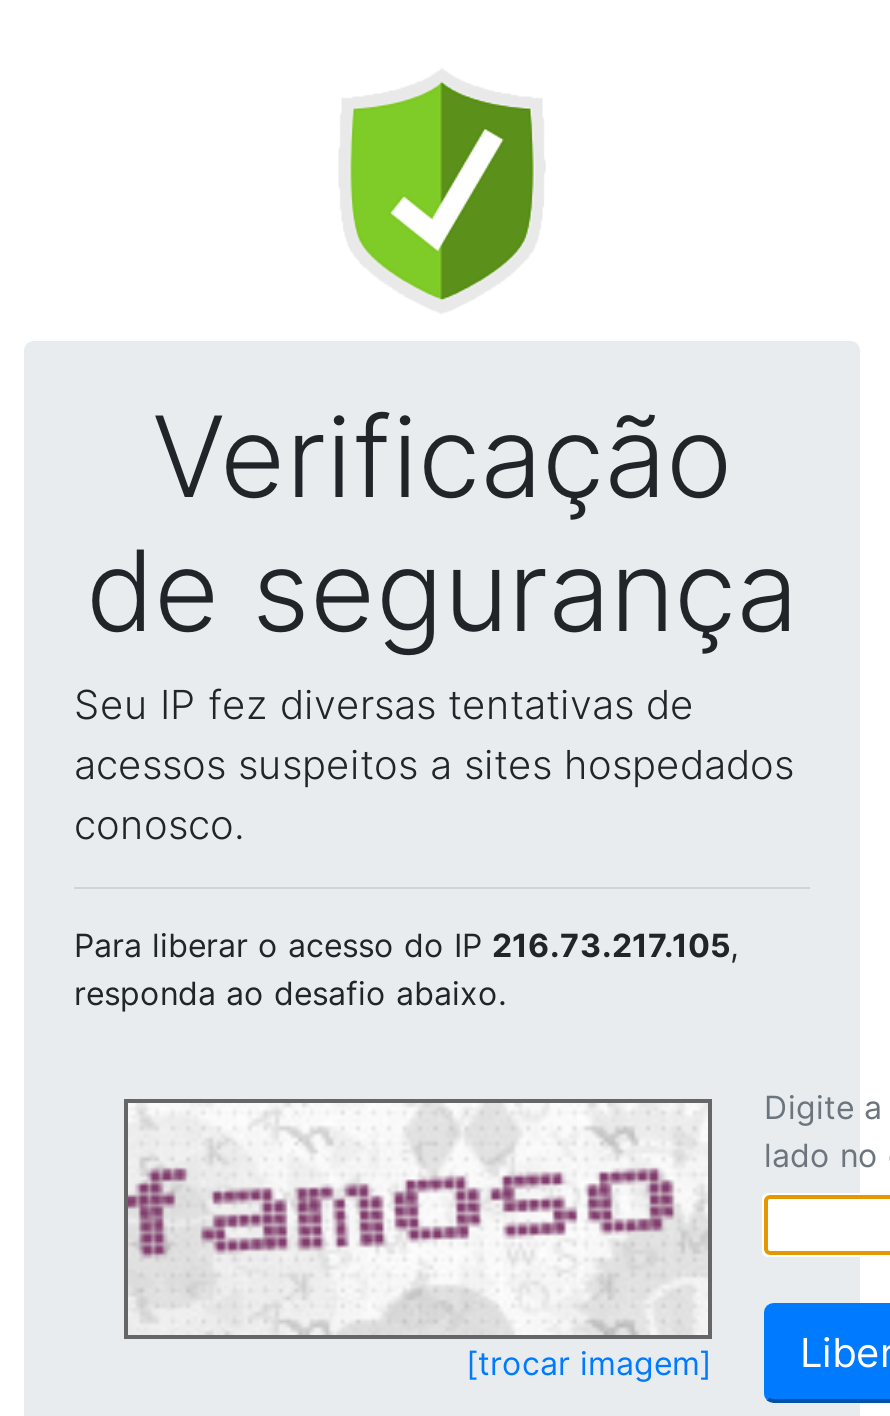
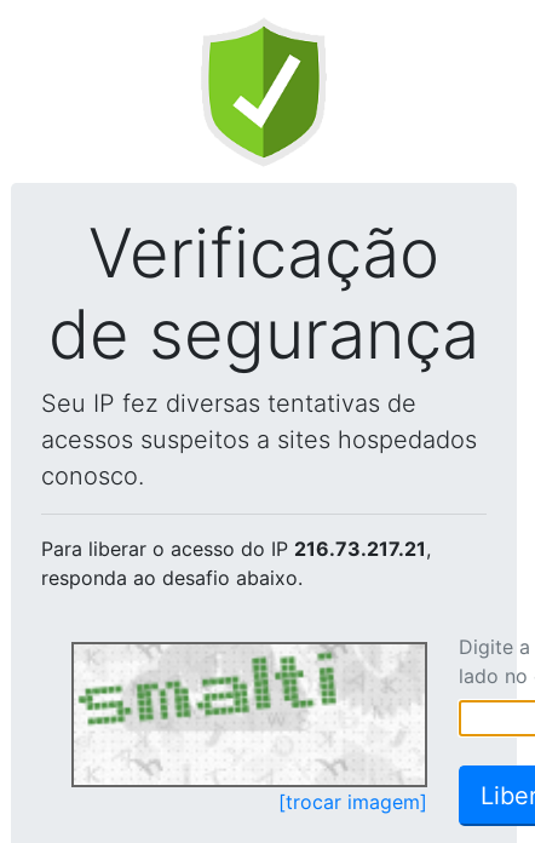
[74,925,738,965] Para liberar o acesso do IP 216.73.217.105, -> [41,537,431,561] Para liberar o acesso do IP 216.73.217.21,
[126,1105,704,1331] [image] -> [74,647,424,784] [image]

